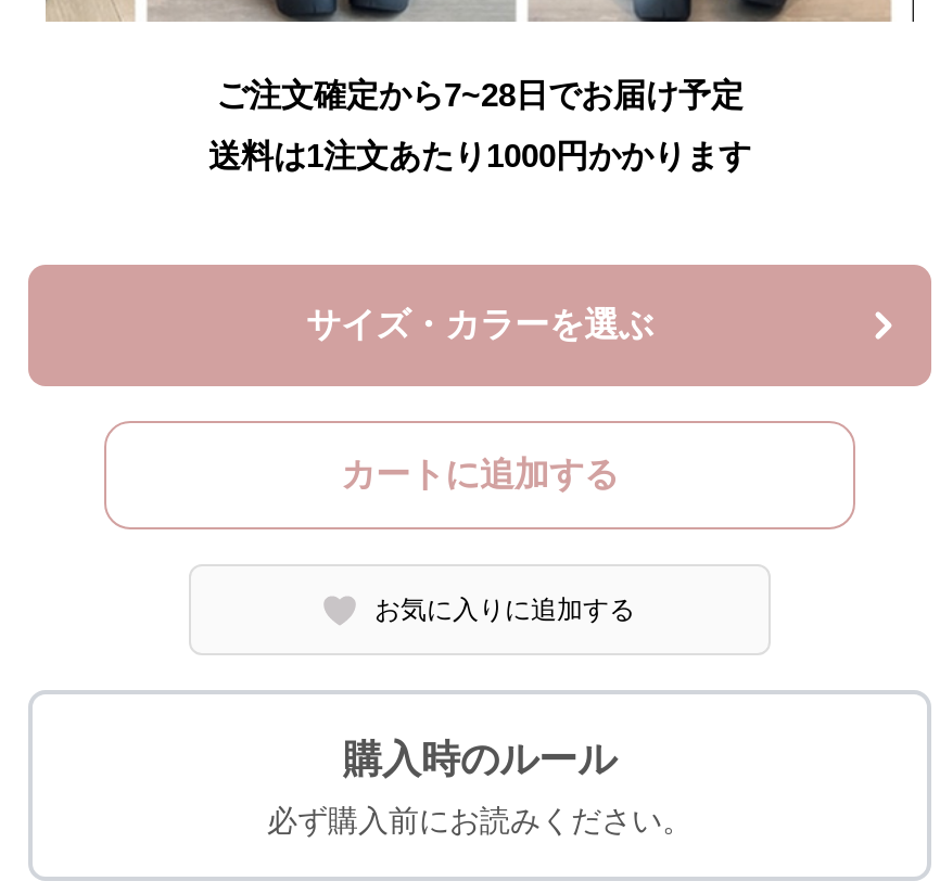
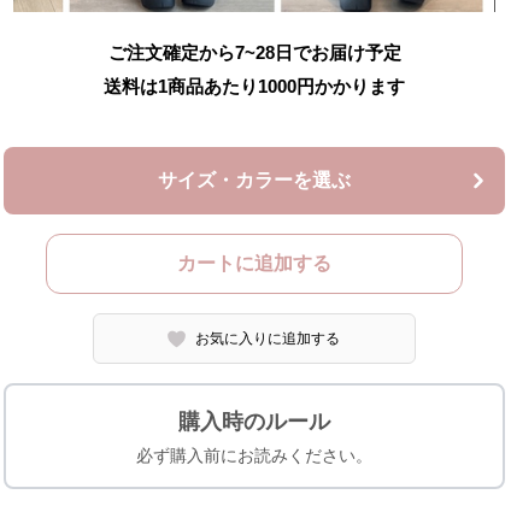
[208,137,751,174] 送料は1注文あたり1000円かかります -> [104,76,405,96] 送料は1商品あたり1000円かかります

